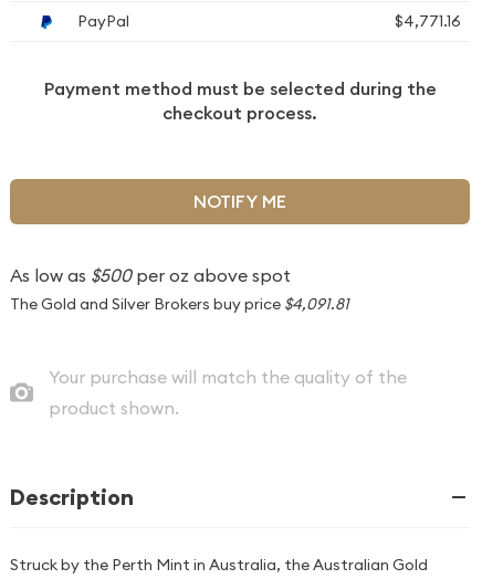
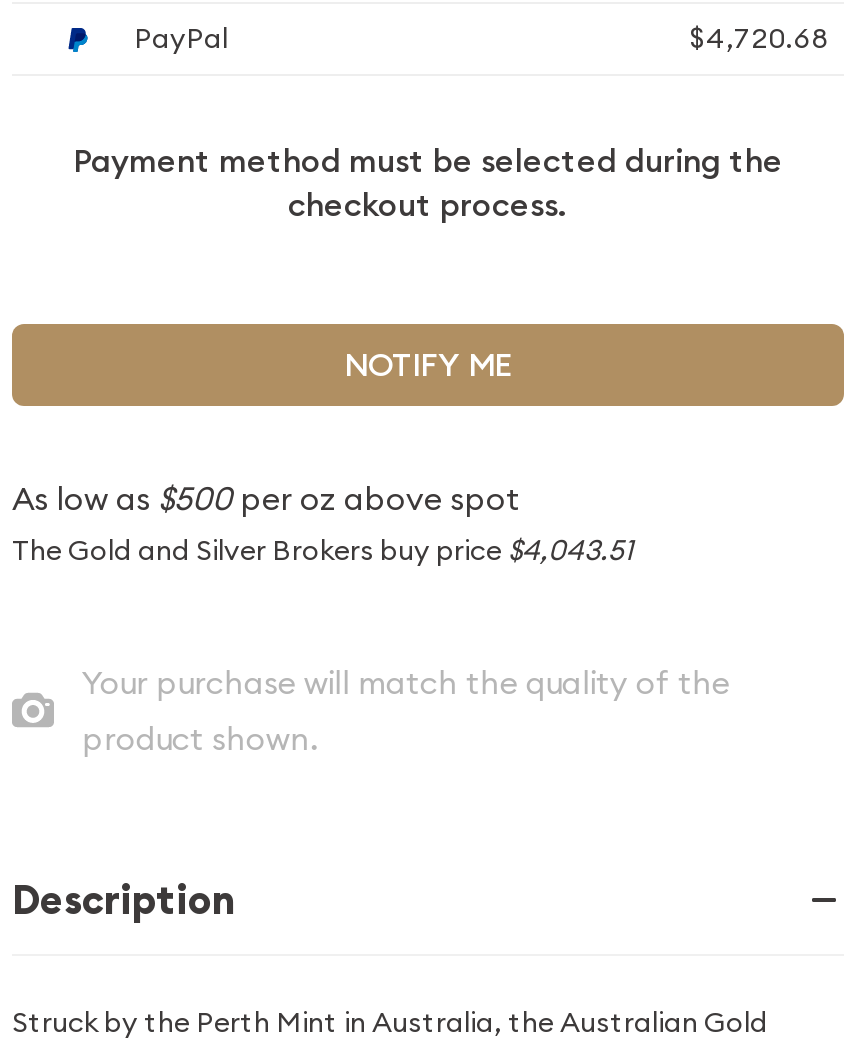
[395,11,461,31] $4,771.16 -> [690,20,828,56] $4,720.68
[10,294,349,314] The Gold and Silver Brokers buy price $4,091.81 -> [12,532,634,568] The Gold and Silver Brokers buy price $4,043.51

